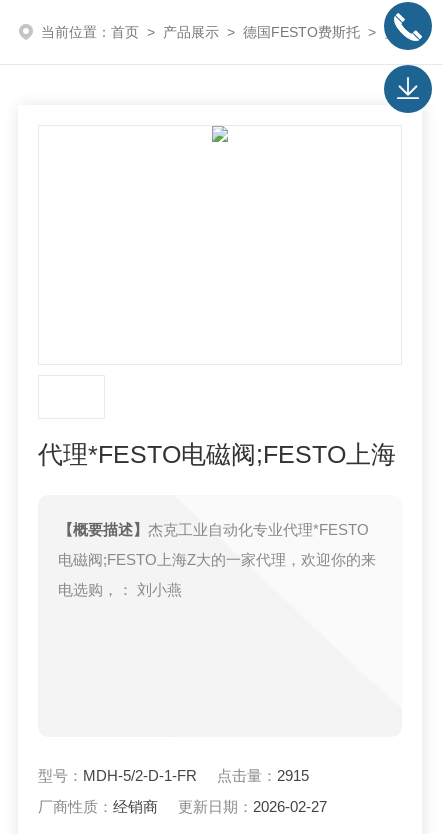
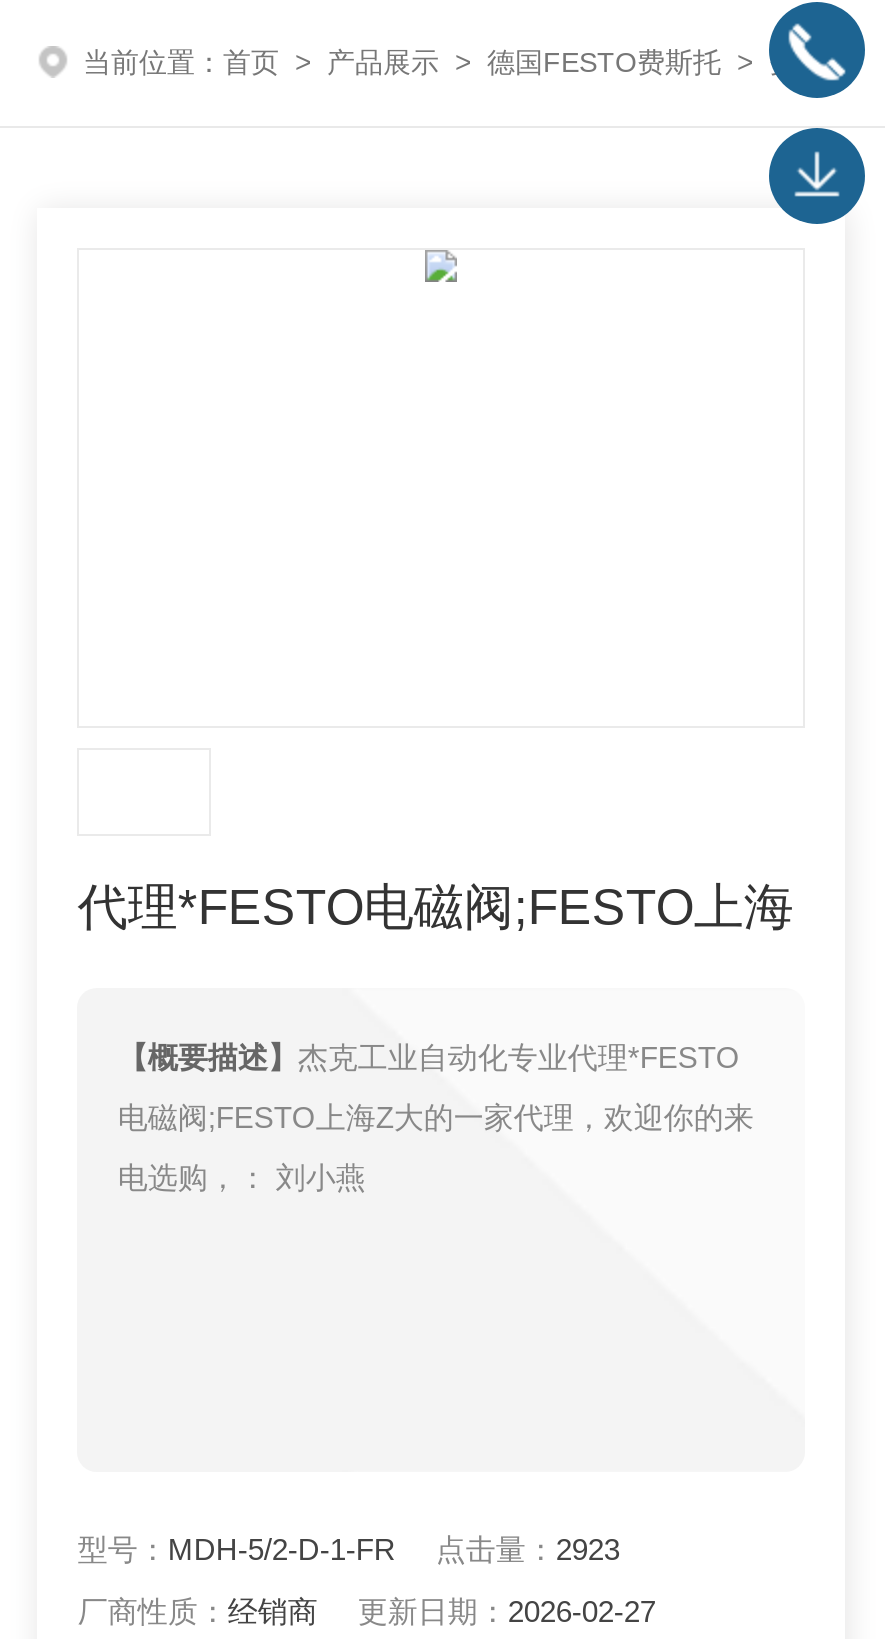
[38,767,309,784] 型号：MDH-5/2-D-1-FR 点击量：2915 -> [78,1532,620,1566] 型号：MDH-5/2-D-1-FR 点击量：2923

